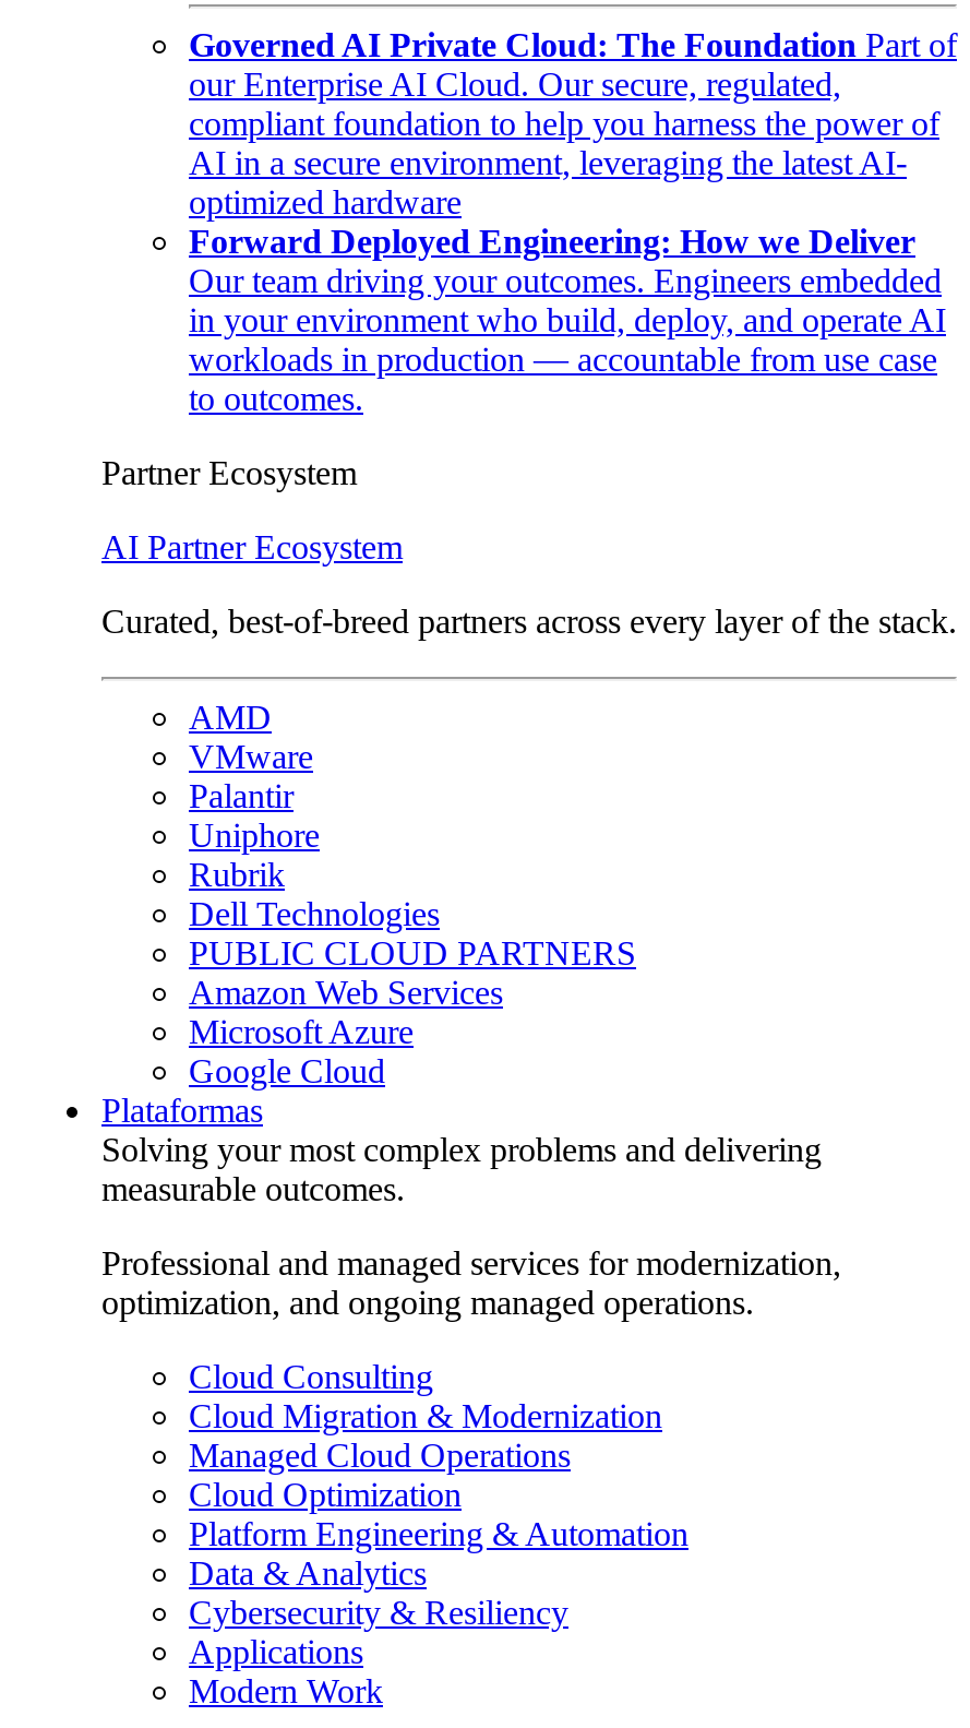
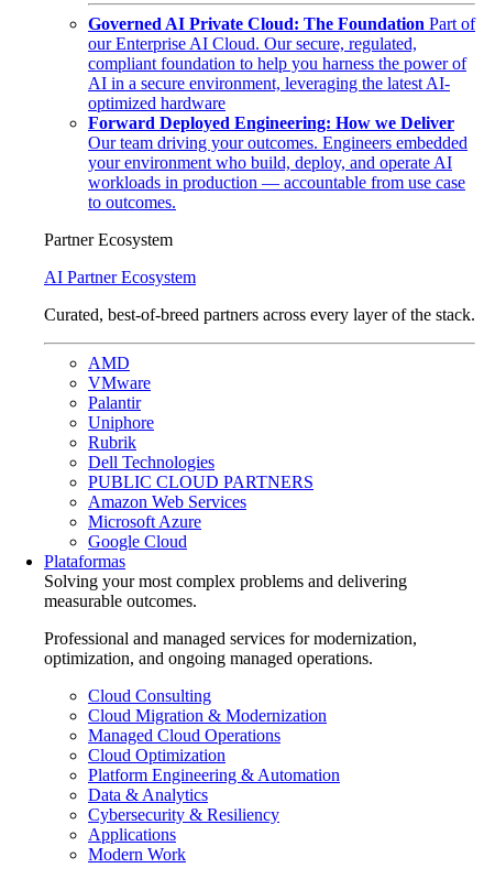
[189,302,946,339] in your environment who build, deploy, and operate AI -> [88,153,452,172] your environment who build, deploy, and operate AI

